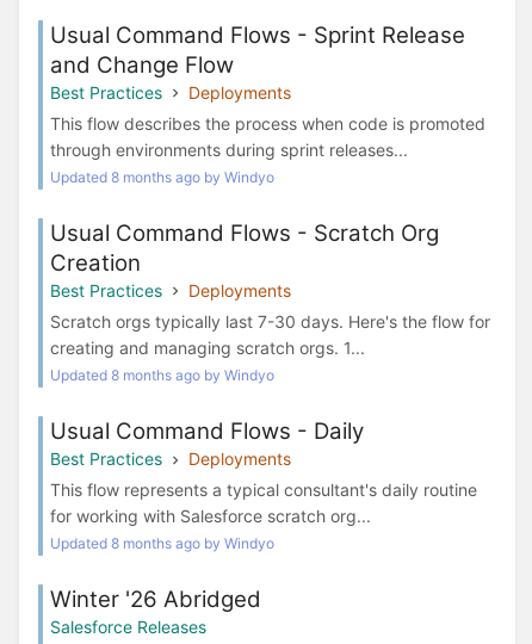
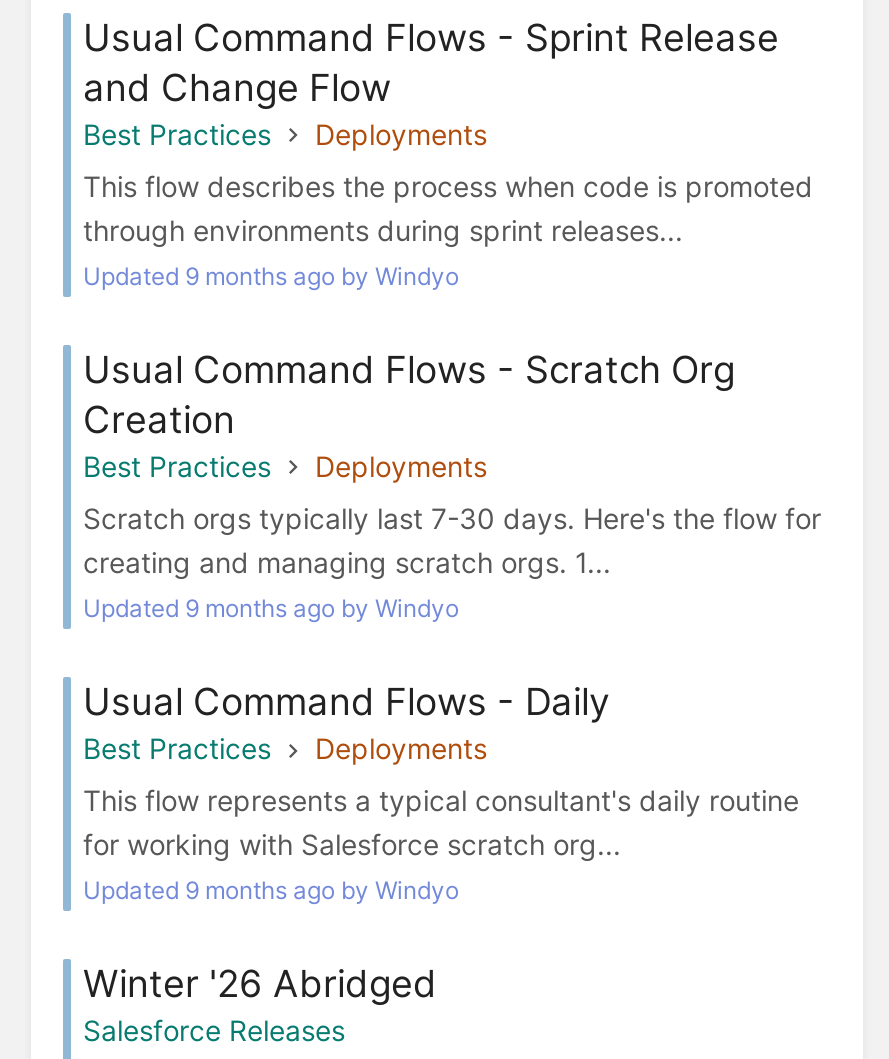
[50,168,274,186] Updated 8 months ago by Windyo -> [83,261,459,291] Updated 9 months ago by Windyo
[50,366,274,384] Updated 8 months ago by Windyo -> [83,593,459,623] Updated 9 months ago by Windyo
[50,535,274,553] Updated 8 months ago by Windyo -> [83,876,459,906] Updated 9 months ago by Windyo

